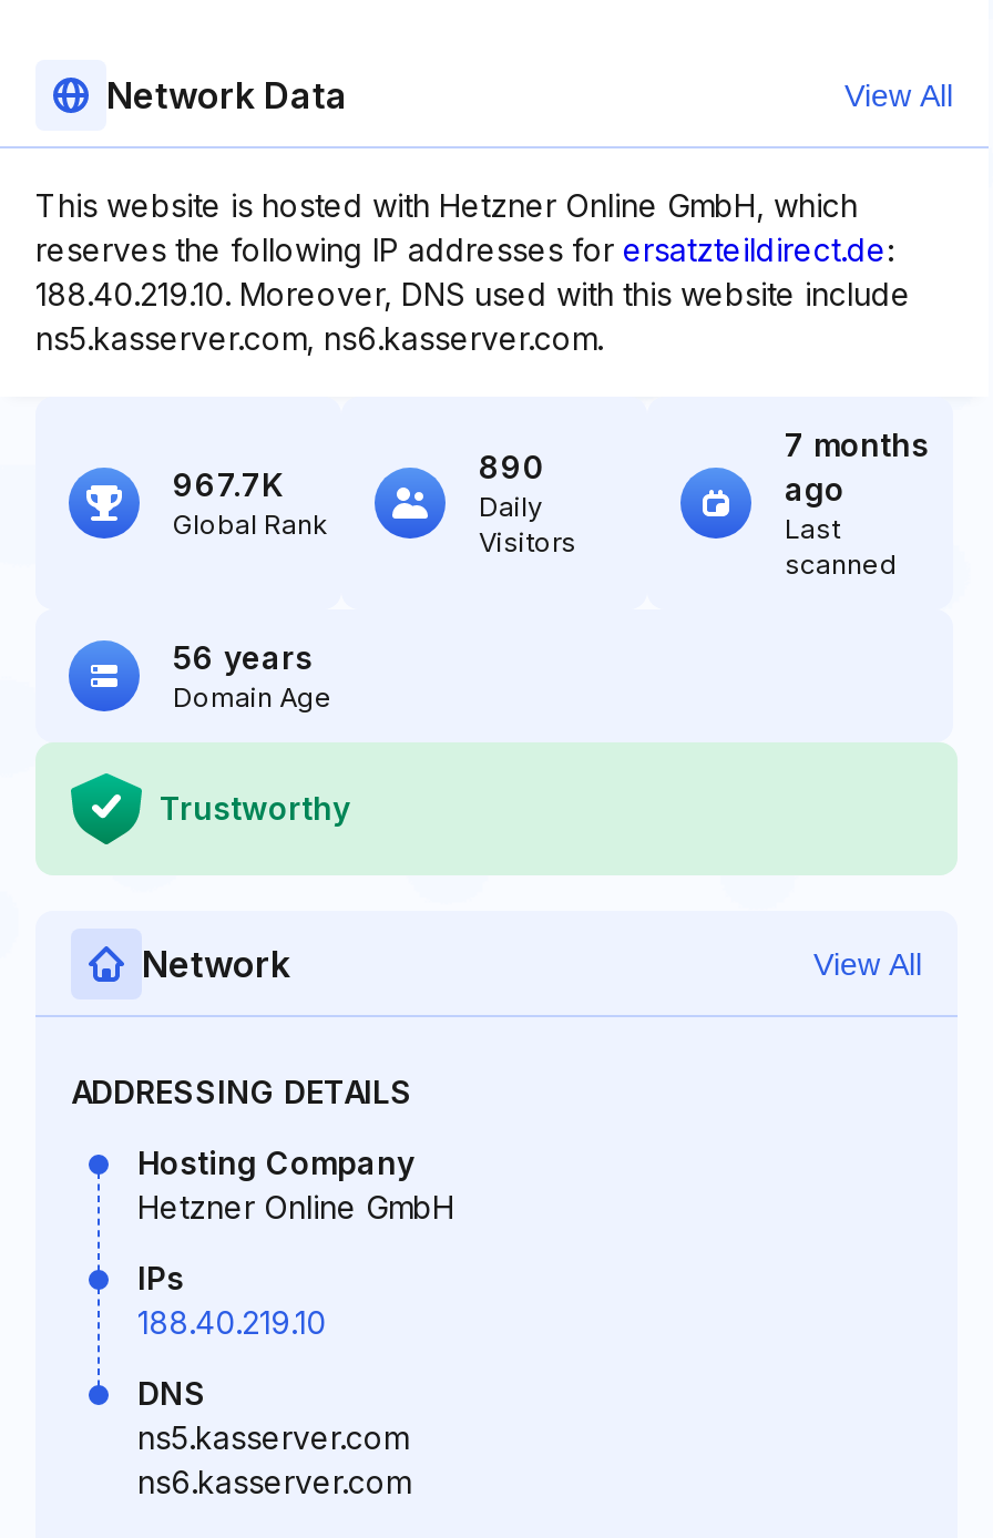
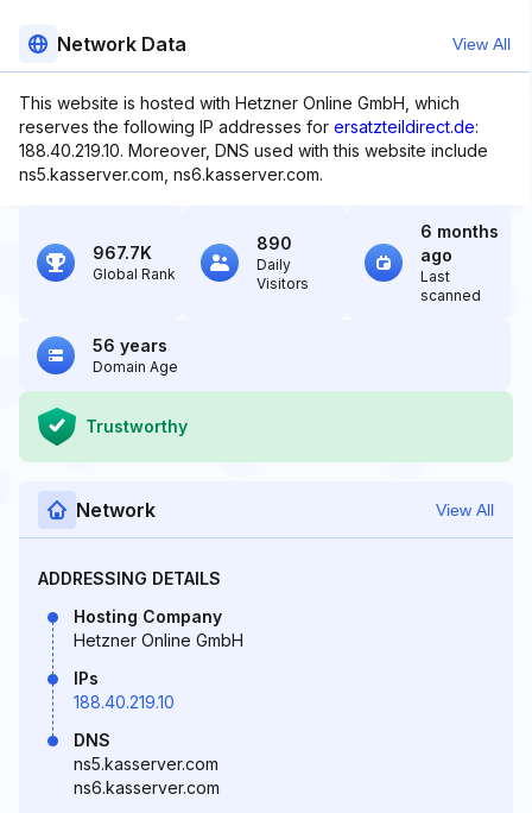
[785,425,929,463] 7 months -> [420,221,499,241] 6 months

